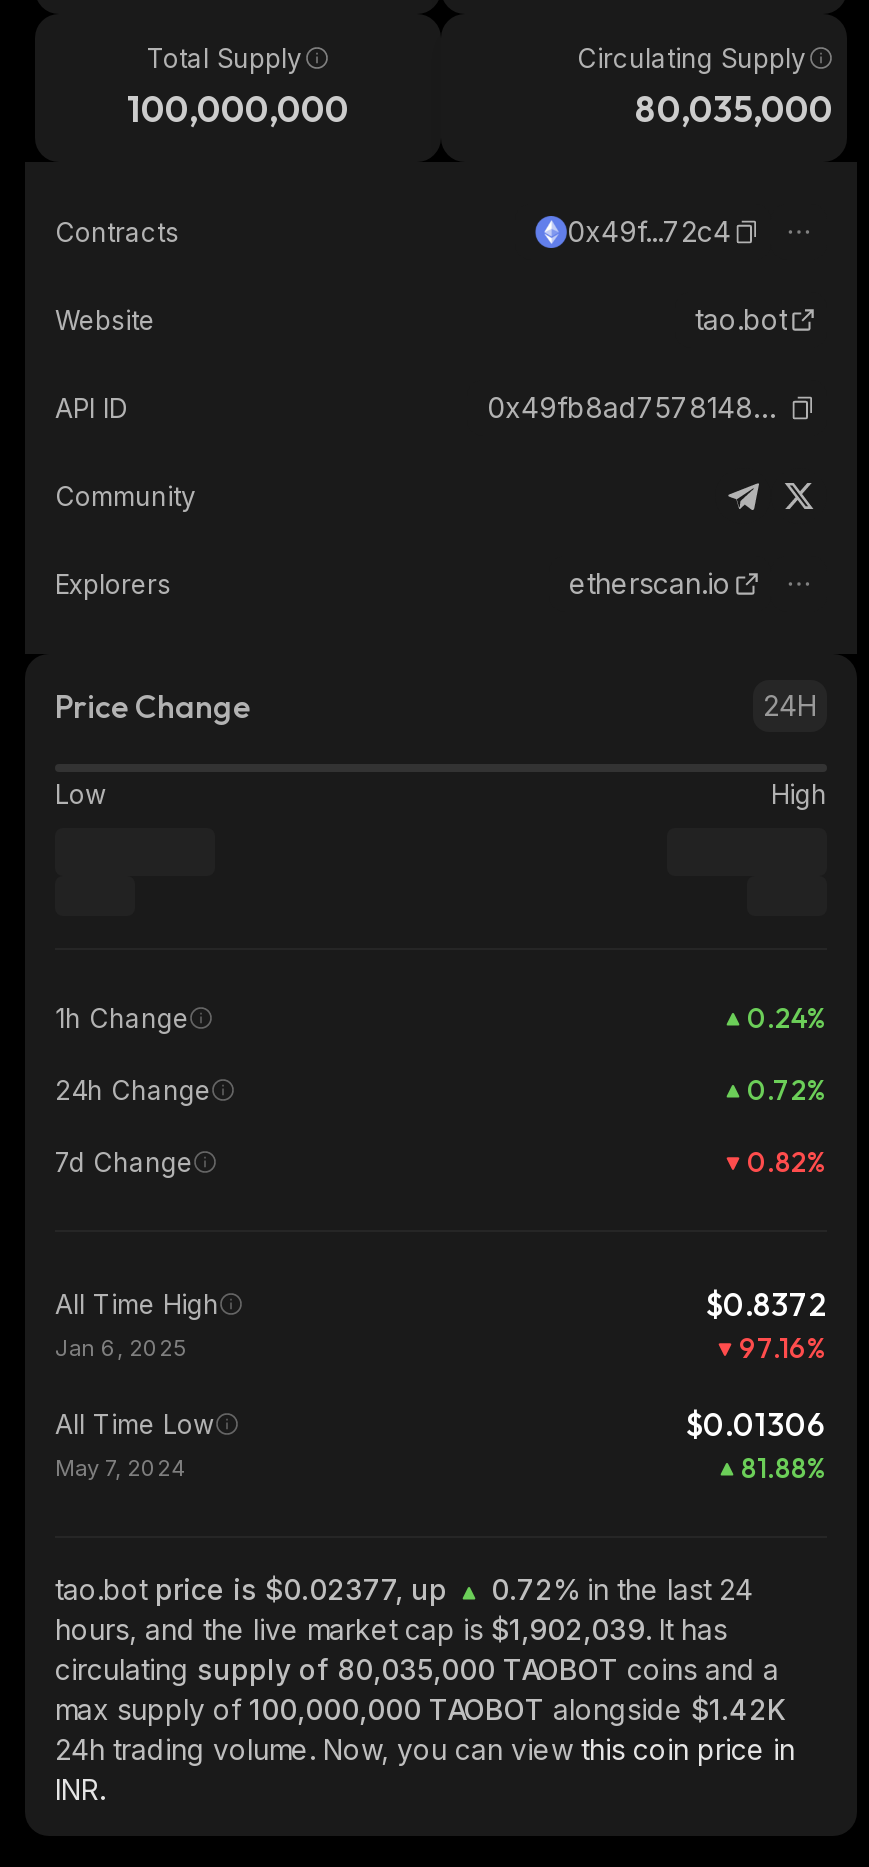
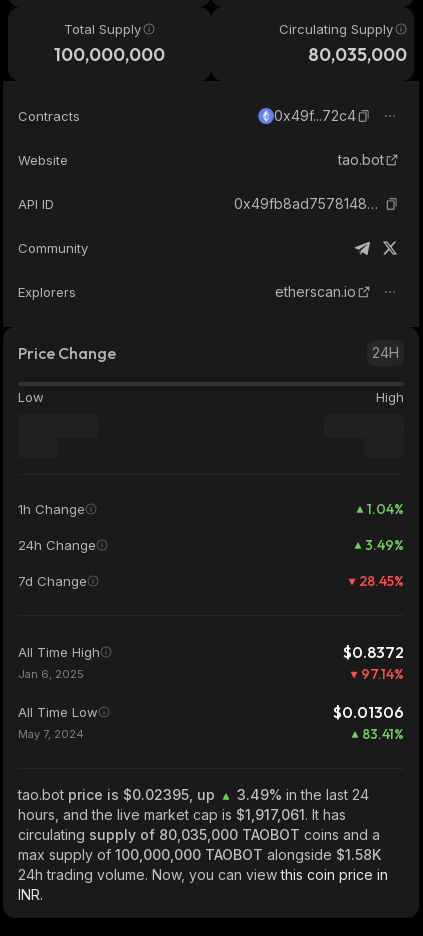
[747,1000,827,1036] 0.24% -> [367,500,404,518] 1.04%
[747,1072,827,1108] 0.72% -> [365,536,404,554] 3.49%
[747,1144,827,1180] 0.82% -> [359,572,404,590] 28.45%
[739,1330,827,1366] 97.16% -> [361,665,404,683] 97.14%
[741,1450,827,1486] 81.88% -> [362,725,404,743] 83.41%
[55,1572,455,1606] tao.bot price is $0.02377, up -> [18,786,219,803] tao.bot price is $0.02395, up
[483,1572,753,1606] 0.72% in the last 24 -> [233,786,369,803] 3.49% in the last 24
[55,1612,727,1646] hours, and the live market cap is $1,902,039. It has -> [18,806,346,823] hours, and the live market cap is $1,917,061. It has
[55,1692,785,1726] max supply of 100,000,000 TAOBOT alongside $1.42K -> [18,846,381,863] max supply of 100,000,000 TAOBOT alongside $1.58K

